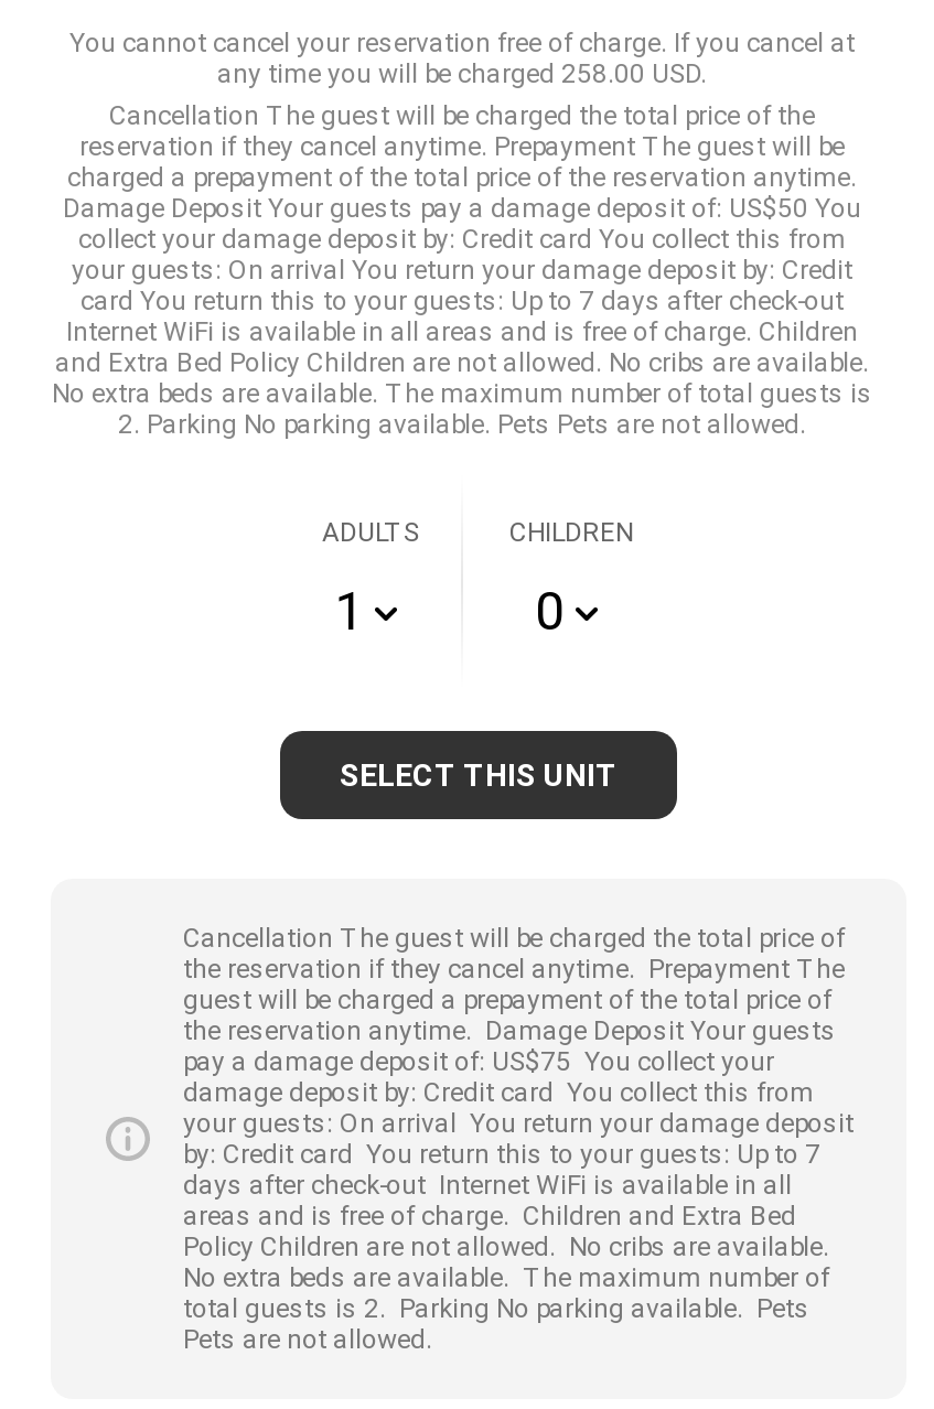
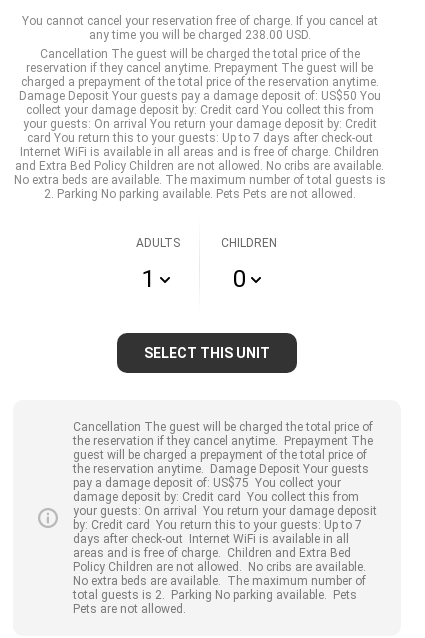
[217,58,707,89] any time you will be charged 258.00 USD. -> [88,28,310,42] any time you will be charged 238.00 USD.

